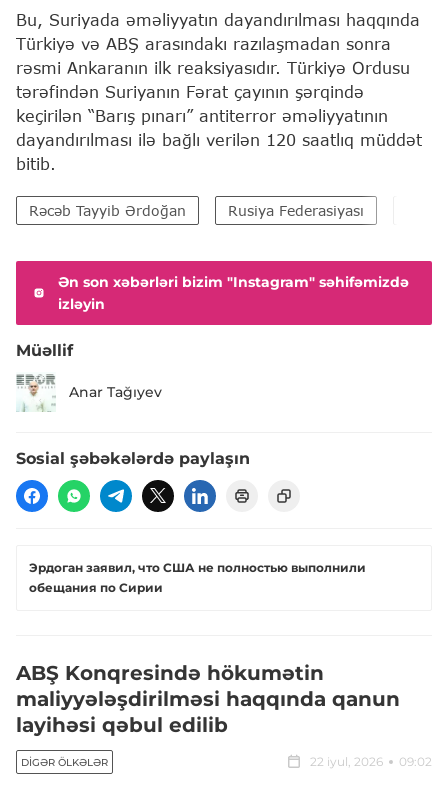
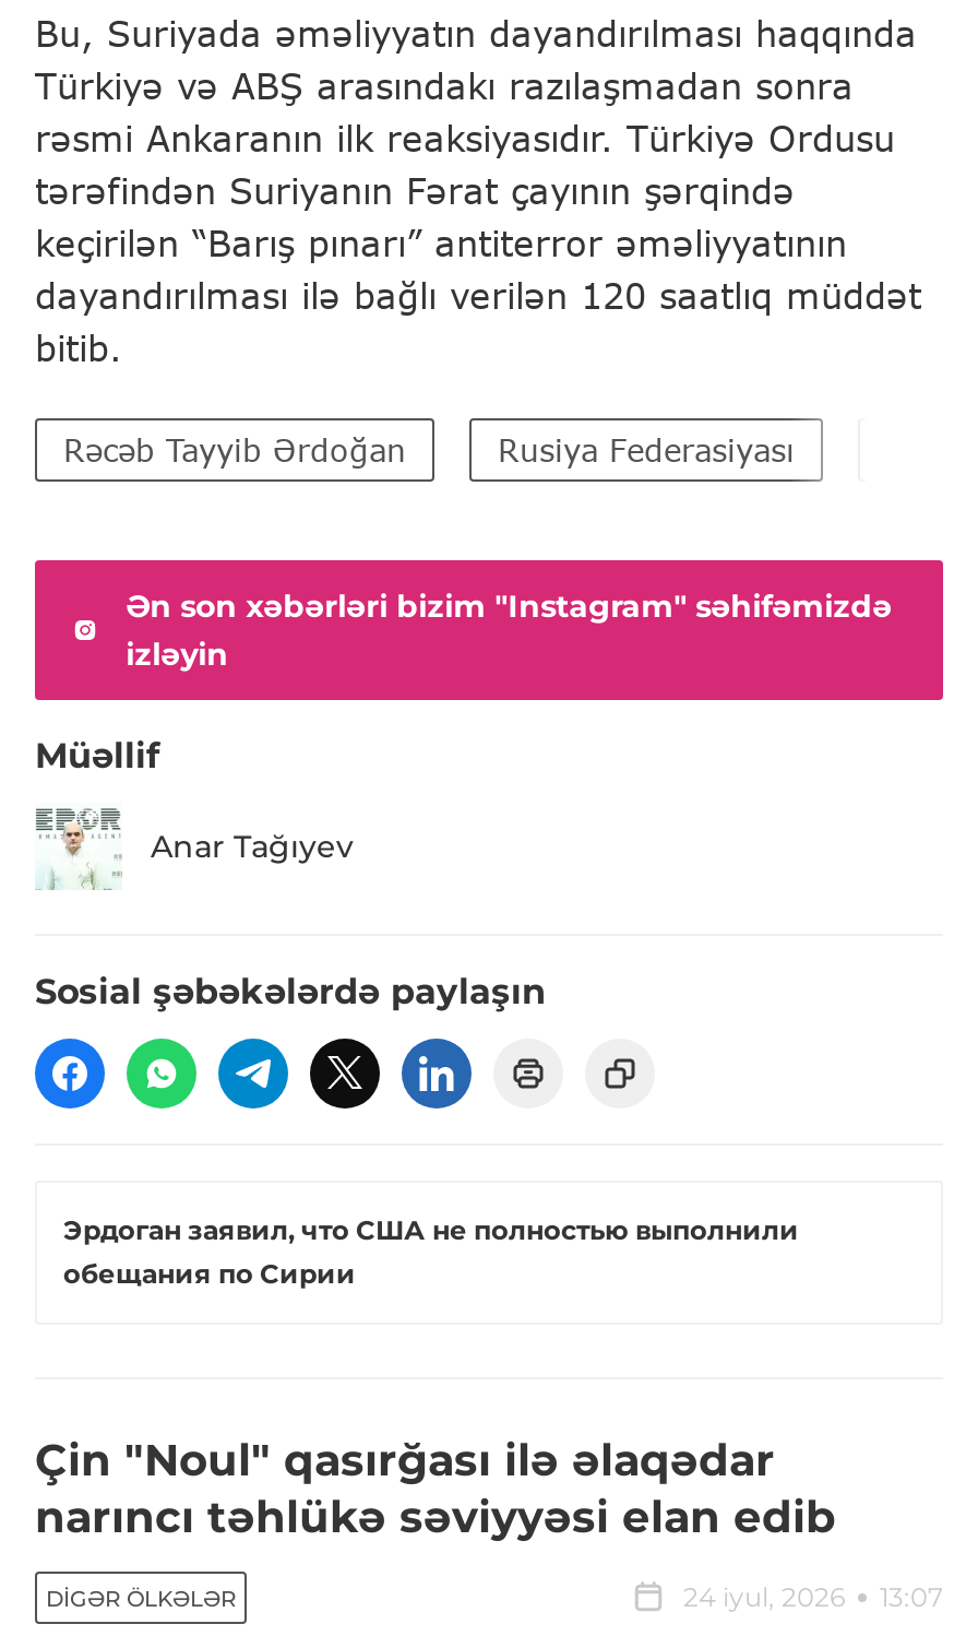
[16,661,400,737] ABŞ Konqresində hökumətin | maliyyələşdirilməsi haqqında qanun | layihəsi qəbul edilib -> [35,1435,836,1544] Çin "Noul" qasırğası ilə əlaqədar | narıncı təhlükə səviyyəsi elan edib
[310,754,432,769] 22 iyul, 2026 | 09:02 -> [683,1581,943,1614] 24 iyul, 2026 | 13:07

